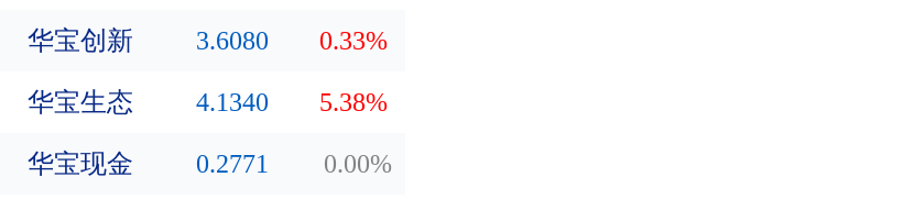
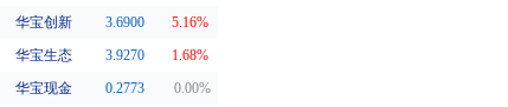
[196,25,269,56] 3.6080 -> [105,14,144,31] 3.6900
[319,25,388,56] 0.33% -> [172,14,208,31] 5.16%
[196,87,269,118] 4.1340 -> [105,47,144,63] 3.9270
[319,87,388,118] 5.38% -> [172,47,208,63] 1.68%
[196,148,392,179] 0.2771 0.00% -> [105,80,211,96] 0.2773 0.00%

